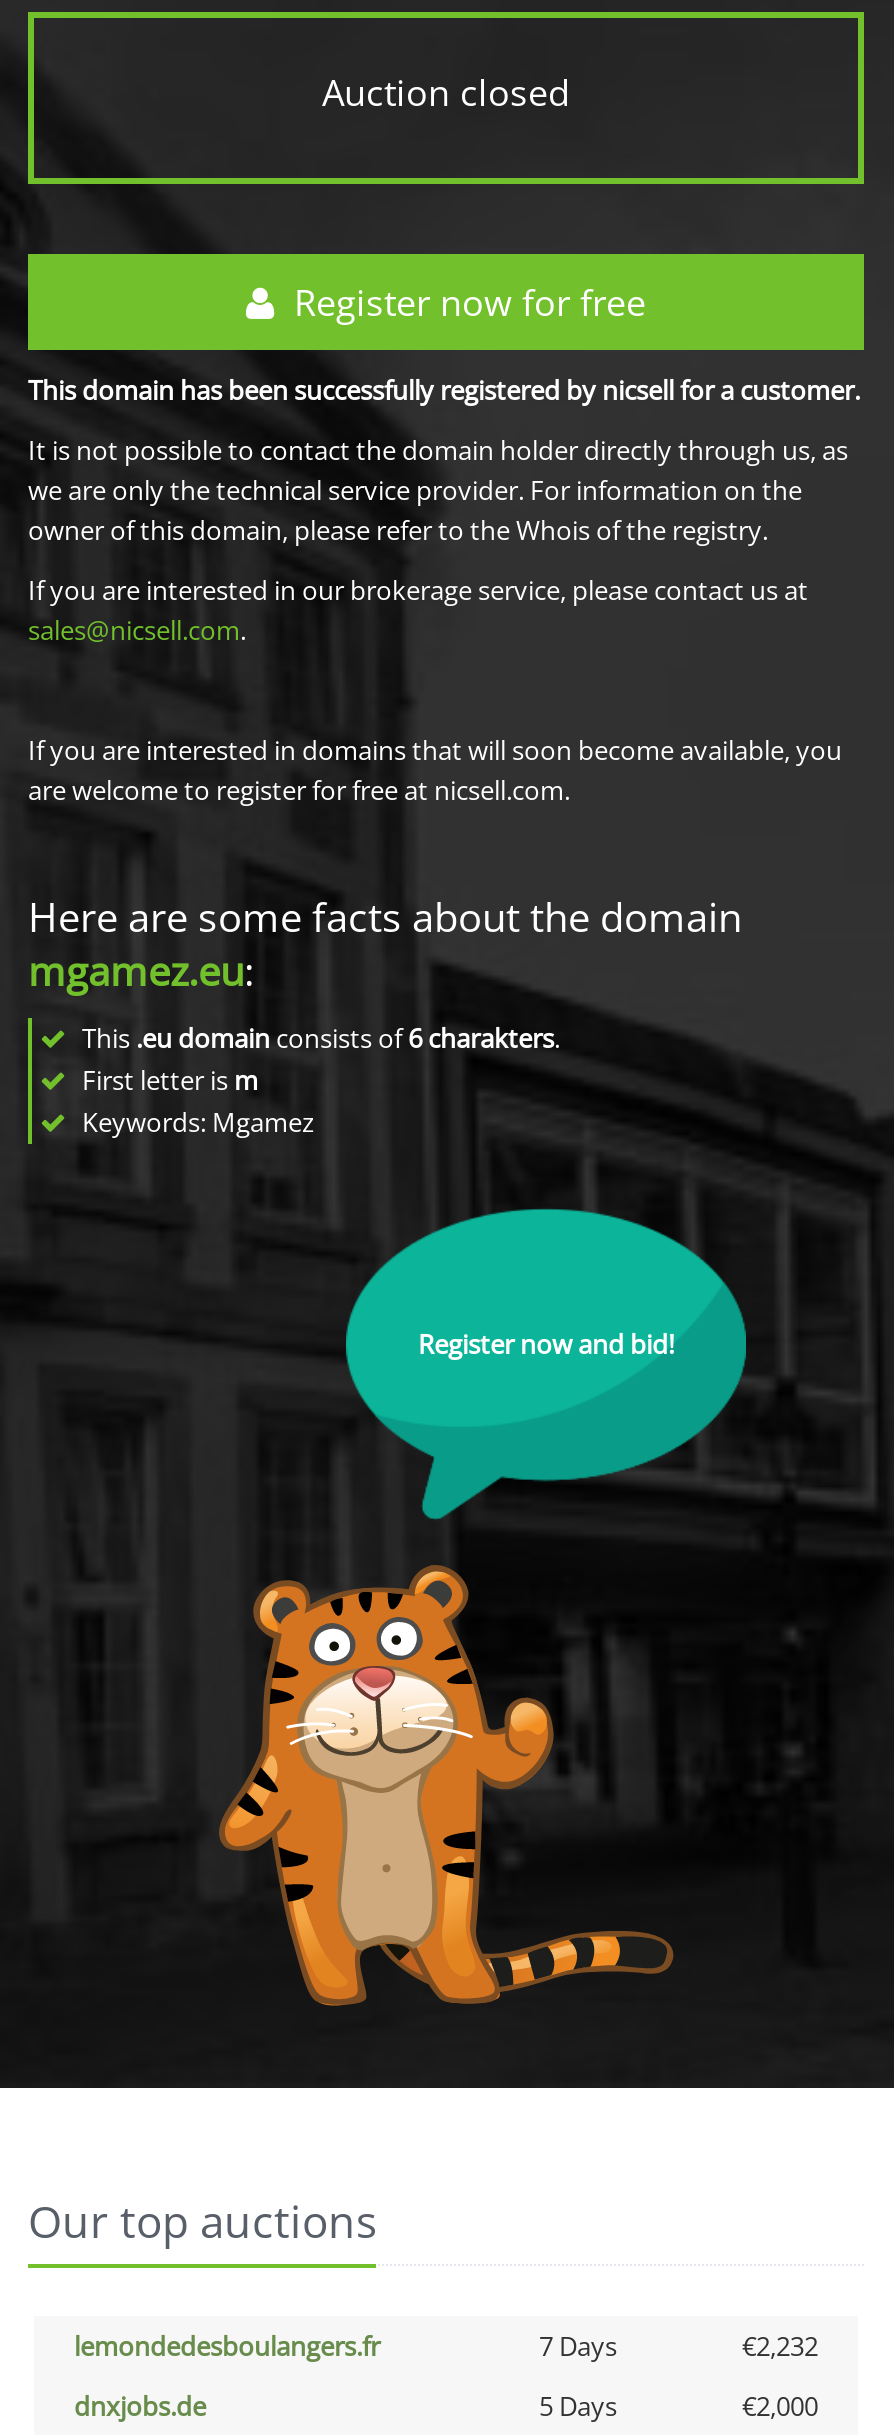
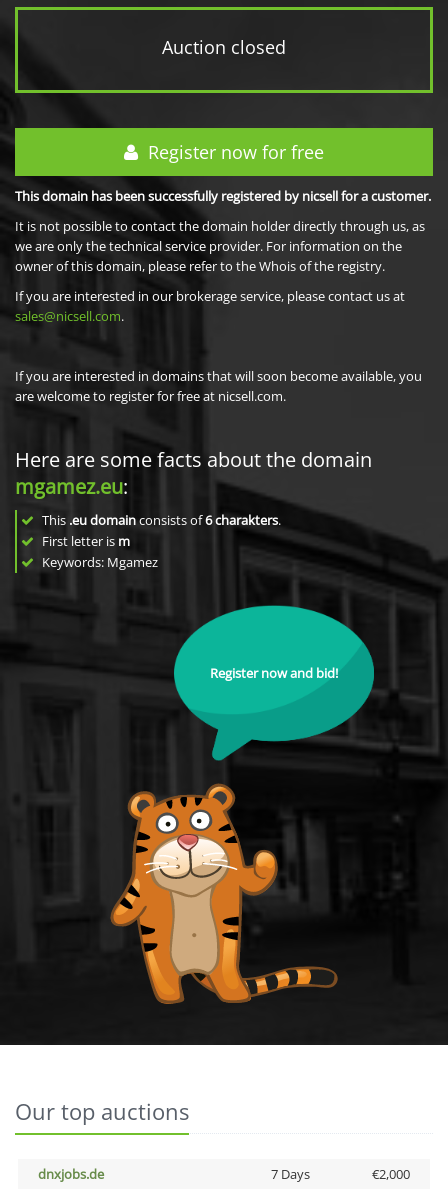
[74,2328,818,2364] lemondedesboulangers.fr | 7 Days | €2,232 -> none
[539,2388,617,2424] 5 Days -> [270,1165,309,1183] 7 Days

